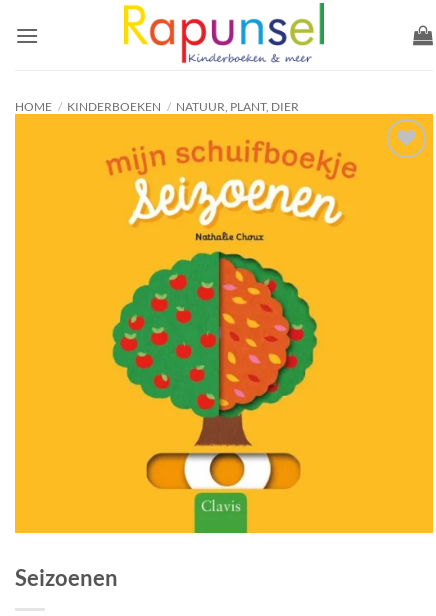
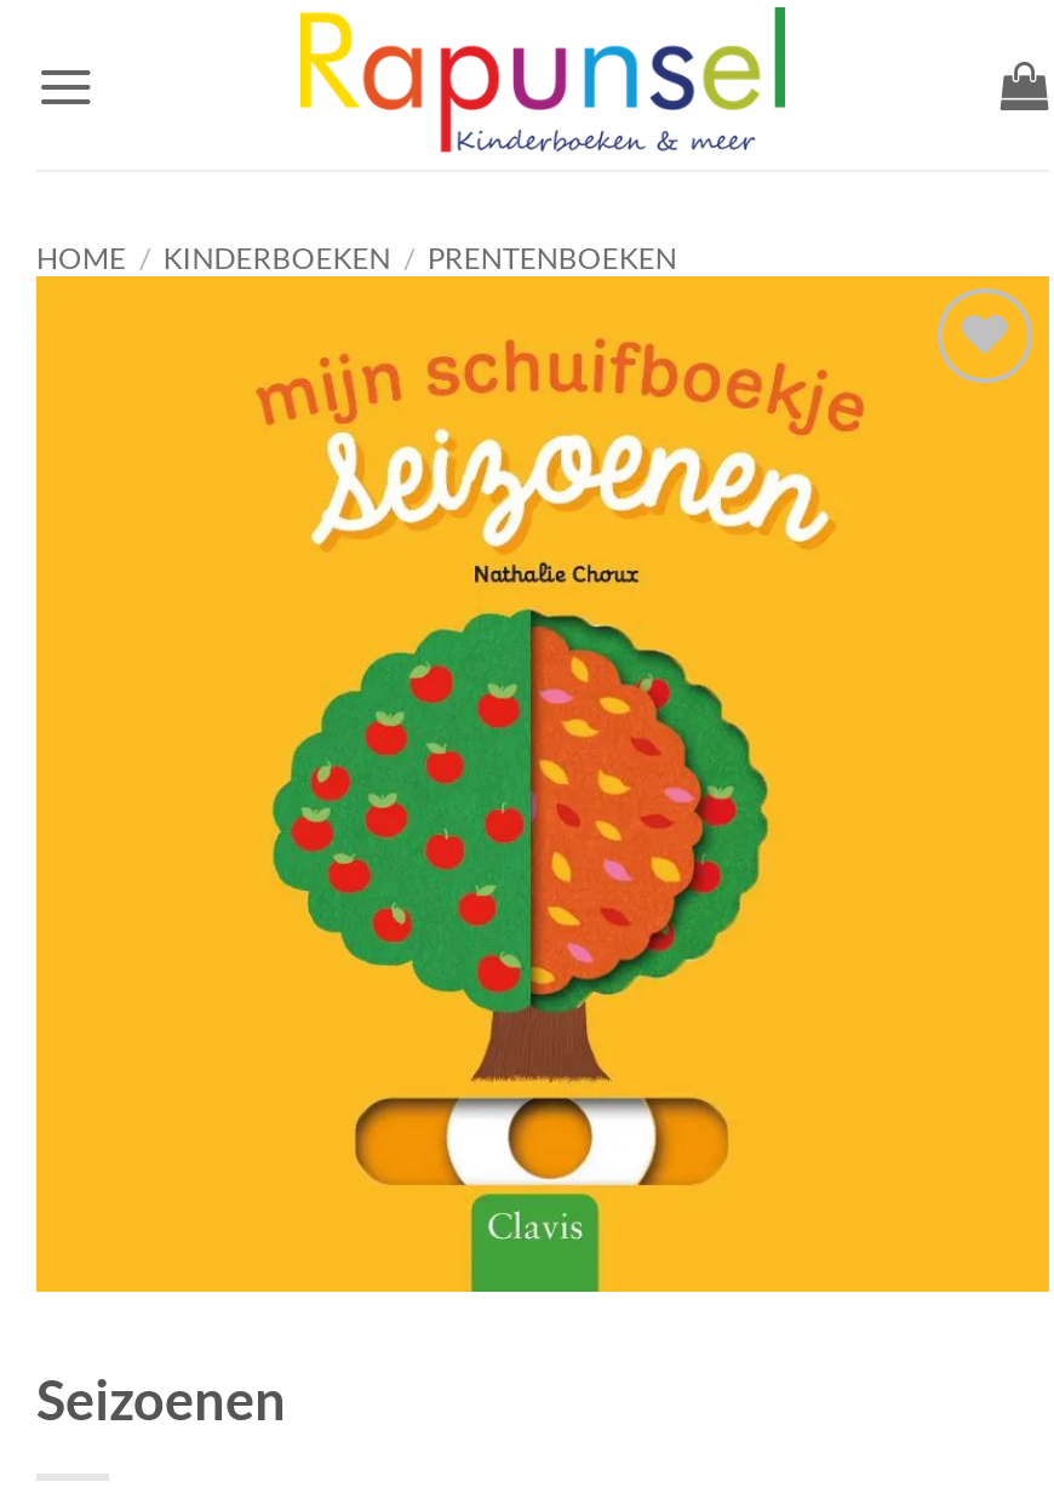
[15,99,299,114] HOME / KINDERBOEKEN / NATUUR, PLANT, DIER -> [36,240,677,276] HOME / KINDERBOEKEN / PRENTENBOEKEN

